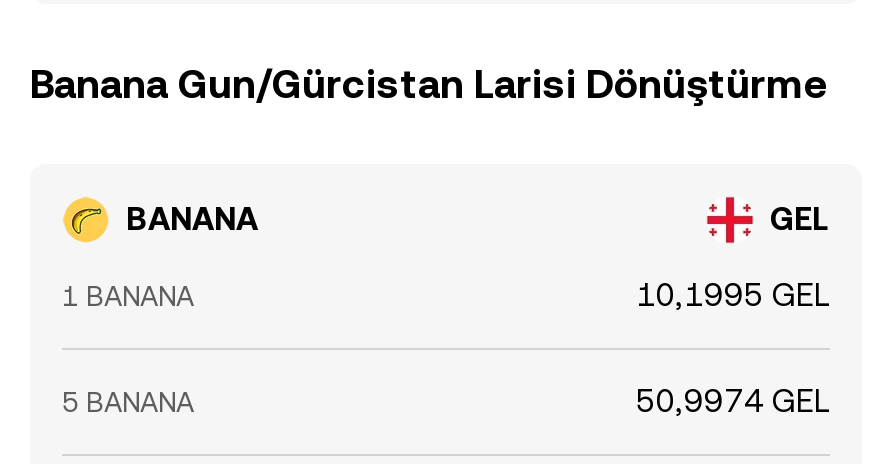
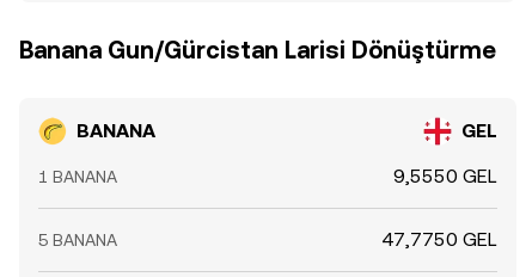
[636,276,830,314] 10,1995 GEL -> [393,165,497,187] 9,5550 GEL
[636,382,830,420] 50,9974 GEL -> [381,228,497,251] 47,7750 GEL

